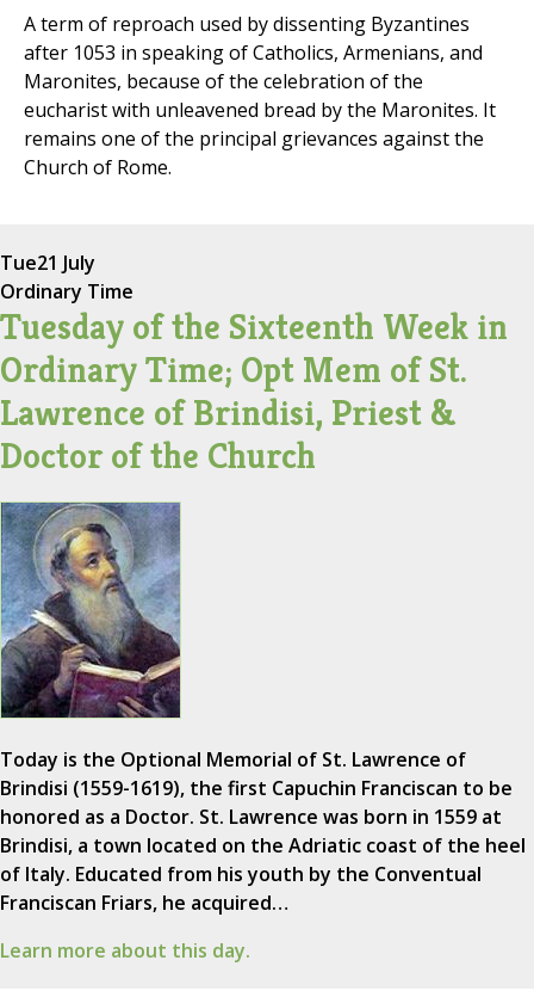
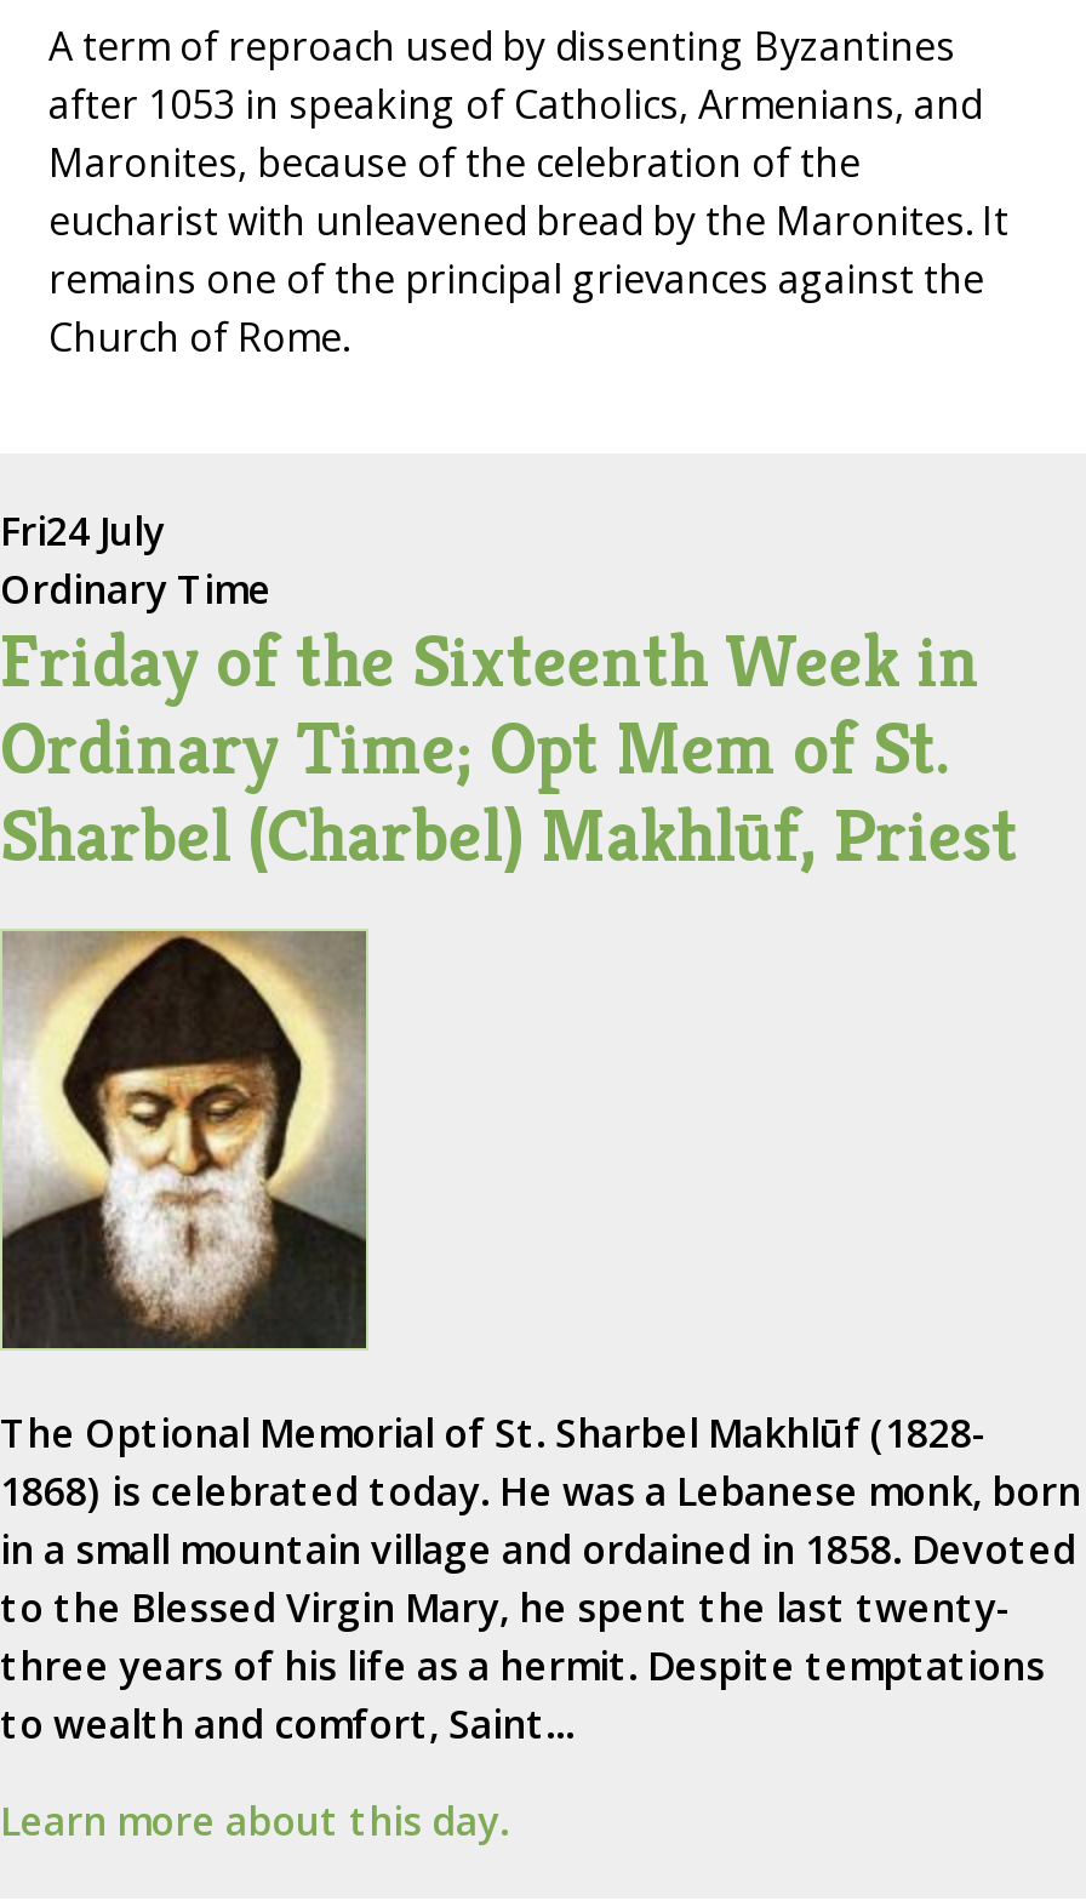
[0,250,95,276] Tue21 July -> [0,505,165,558] Fri24 July
[0,305,508,350] Tuesday of the Sixteenth Week in -> [0,616,979,708] Friday of the Sixteenth Week in
[0,391,455,479] Lawrence of Brindisi, Priest & | Doctor of the Church -> [0,791,1018,883] Sharbel (Charbel) Makhlūf, Priest
[4,501,180,685] [image] -> [7,989,366,1348] [image]
[0,746,526,916] Today is the Optional Memorial of St. Lawrence of | Brindisi (1559-1619), the first Capuchin Franciscan to be | honored as a Doctor. St. Lawrence was born in 1559 at | Brindisi, a town located on the Adriatic coast of the heel | of Italy. Educated from his youth by the Conventual | Franciscan Friars, he acquired… -> [0,1407,1081,1751] The Optional Memorial of St. Sharbel Makhlūf (1828- | 1868) is celebrated today. He was a Lebanese monk, born | in a small mountain village and ordained in 1858. Devoted | to the Blessed Virgin Mary, he spent the last twenty- | three years of his life as a hermit. Despite temptations | to wealth and comfort, Saint…

